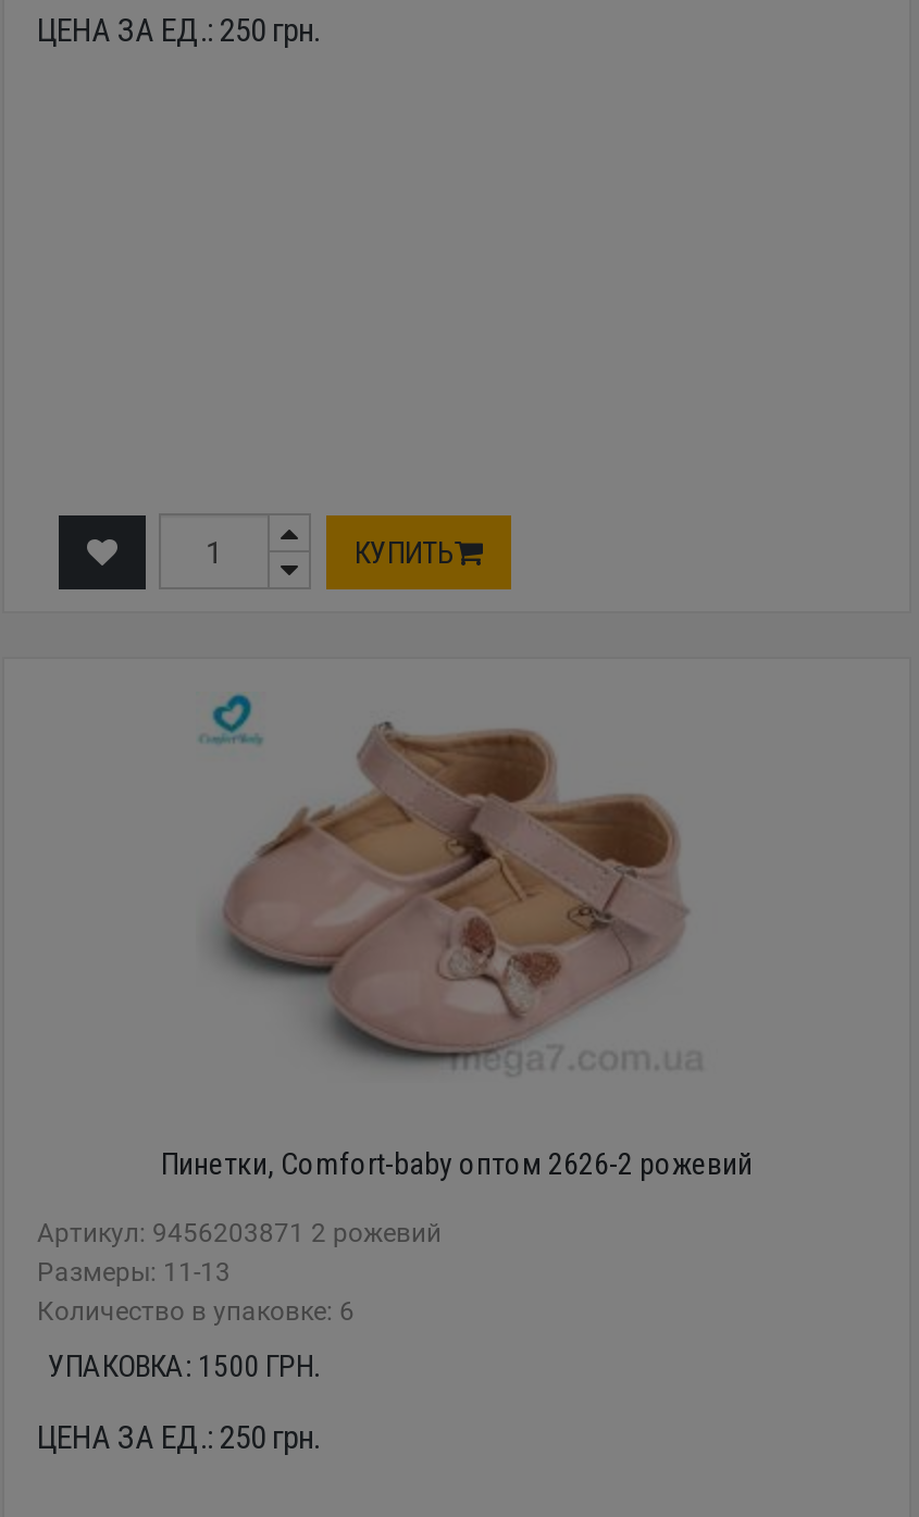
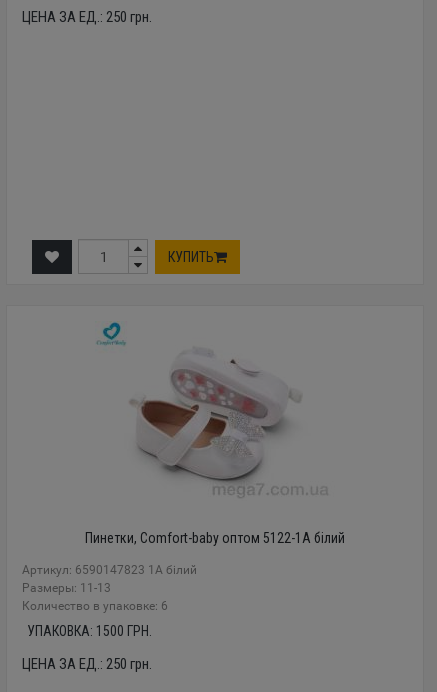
[161,720,753,1181] [image] | Пинетки, Comfort-baby оптом 2626-2 рожевий -> [85,335,345,546] [image] | Пинетки, Comfort-baby оптом 5122-1A білий
[37,1218,442,1248] Артикул: 9456203871 2 рожевий -> [22,563,197,577] Артикул: 6590147823 1A білий

